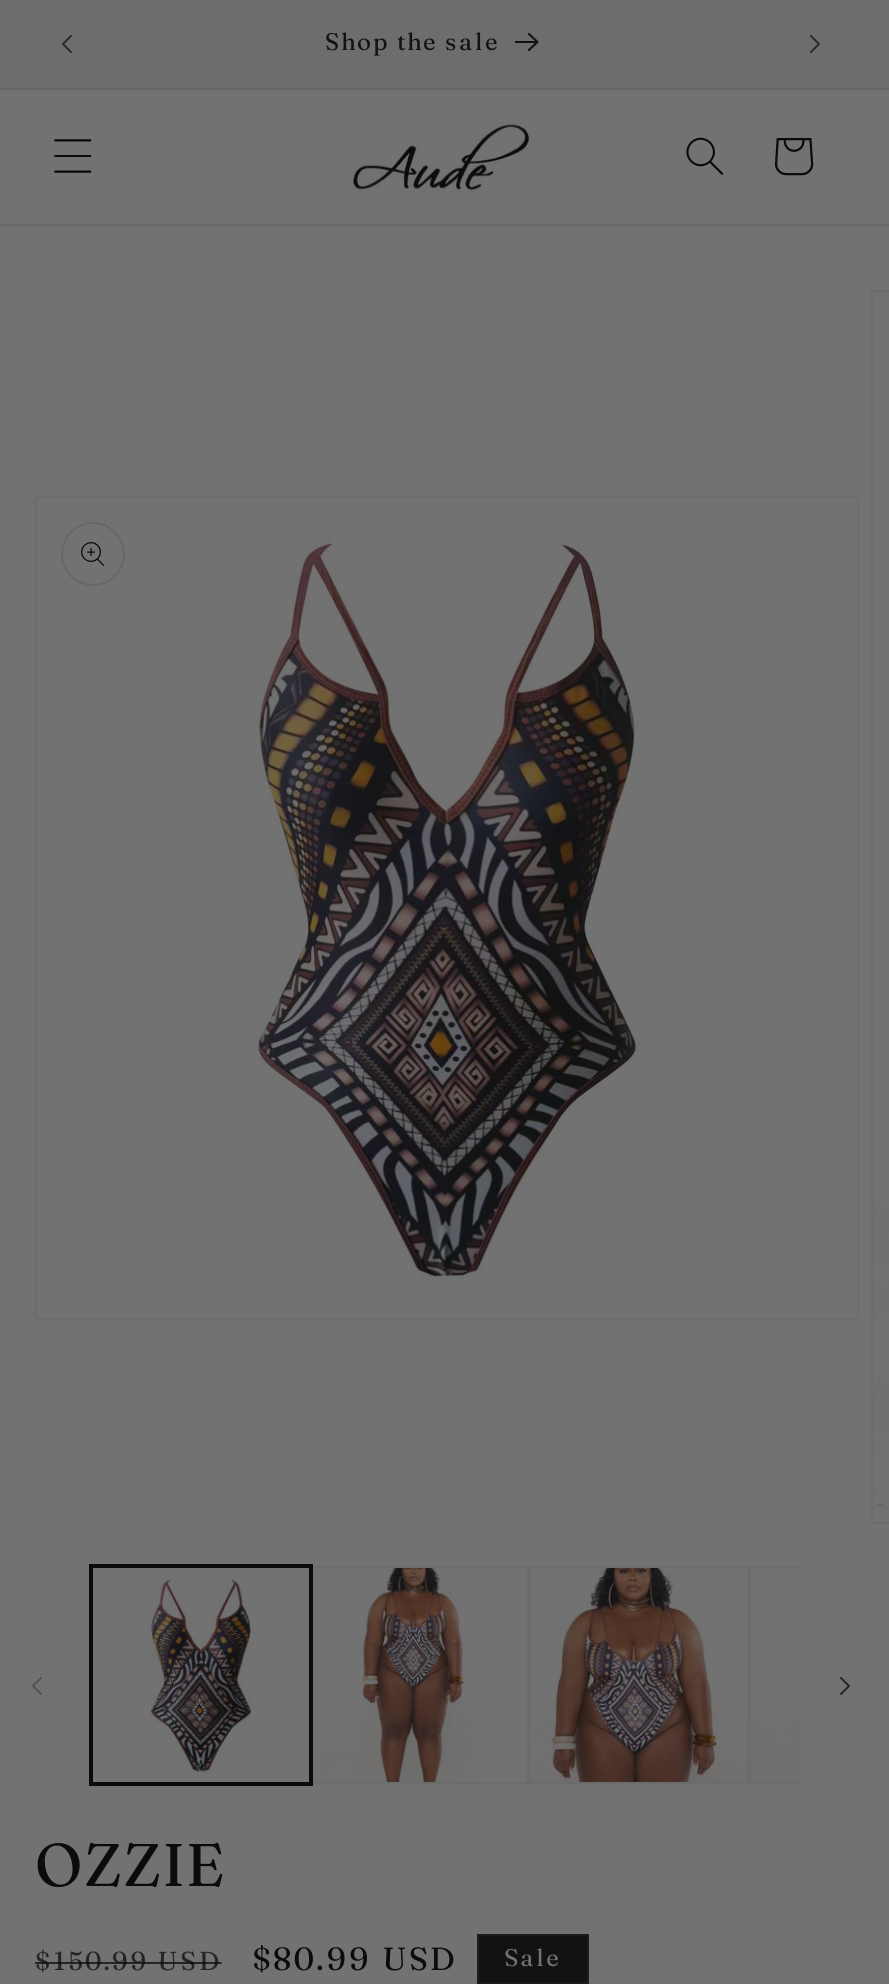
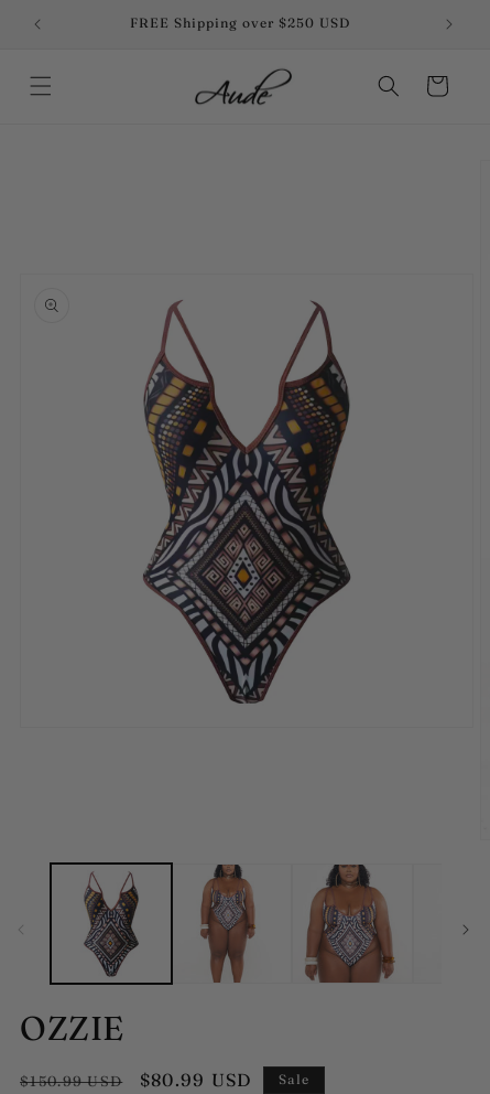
[325,26,499,56] Shop the sale -> [130,14,350,31] FREE Shipping over $250 USD

